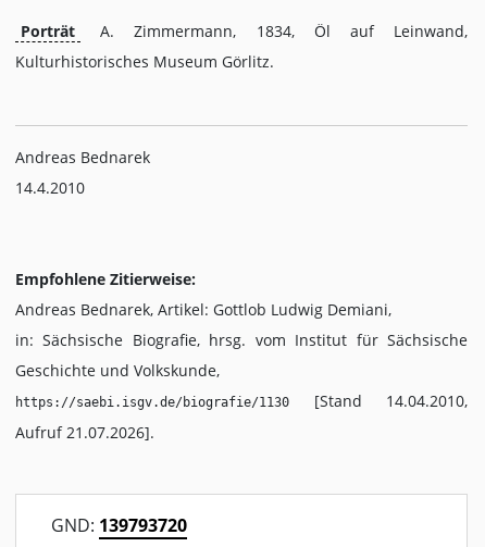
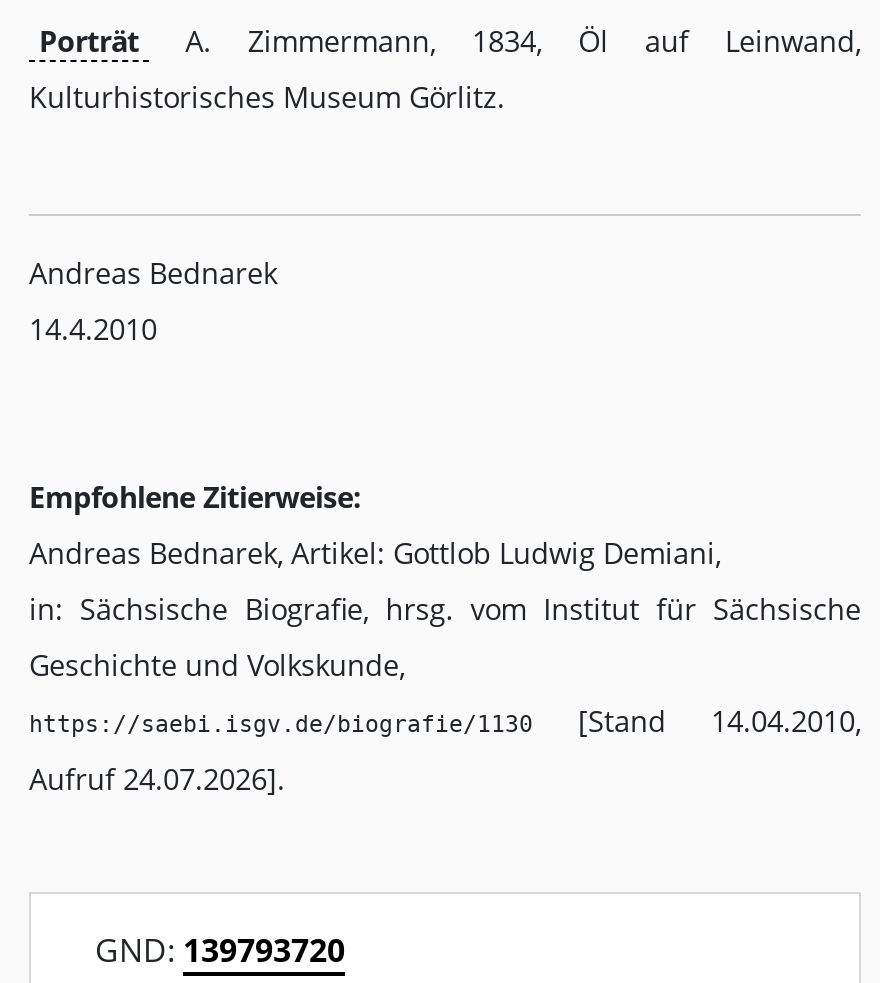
[15,422,154,443] Aufruf 21.07.2026]. -> [29,760,285,798] Aufruf 24.07.2026].

